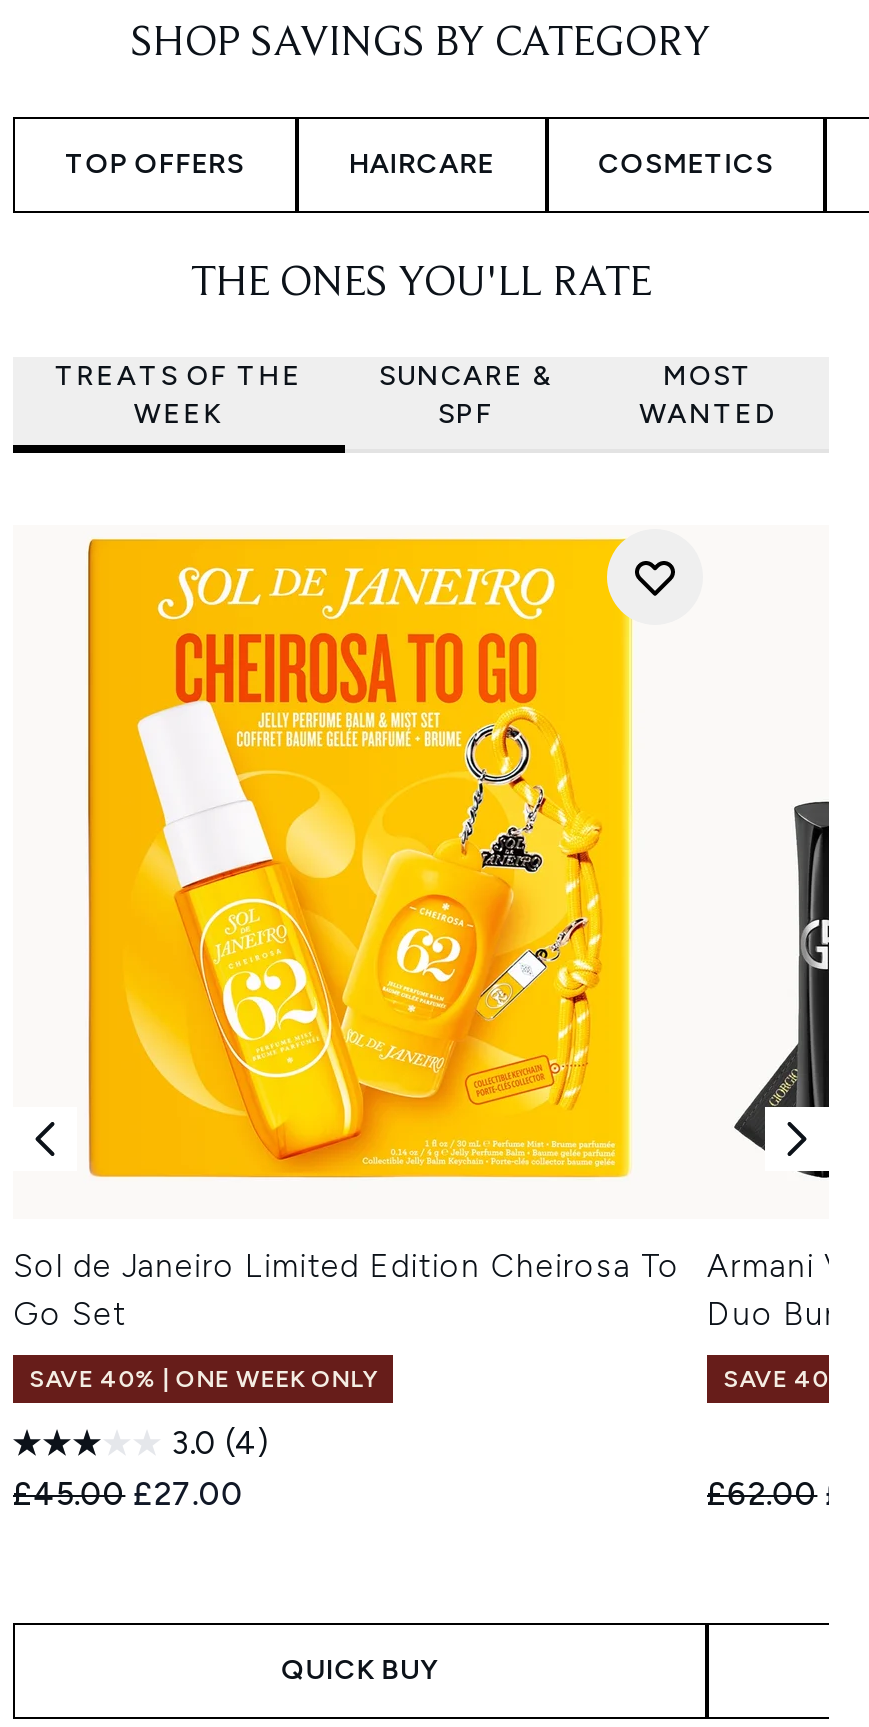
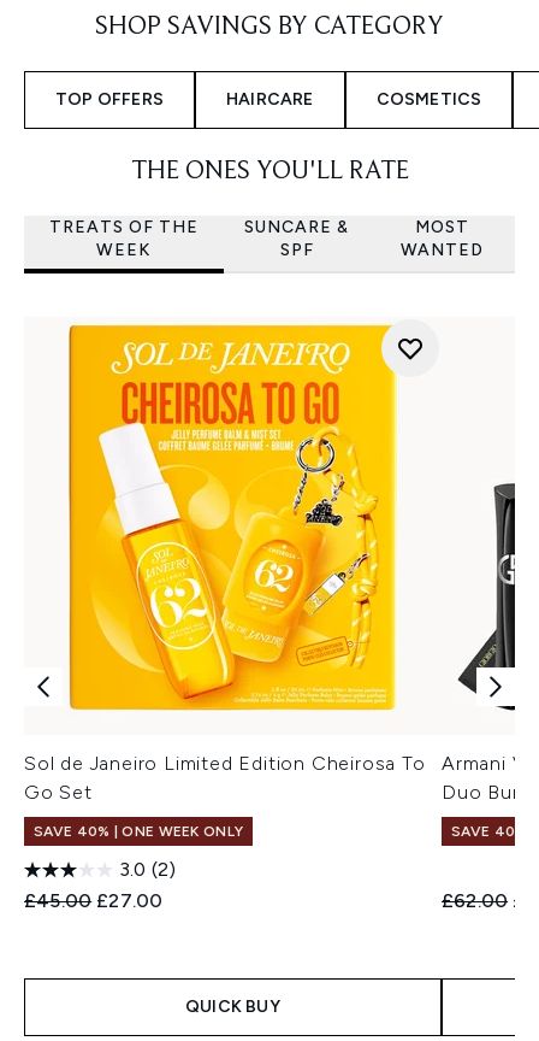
[171,1423,269,1461] 3.0 (4) -> [119,858,176,881] 3.0 (2)

